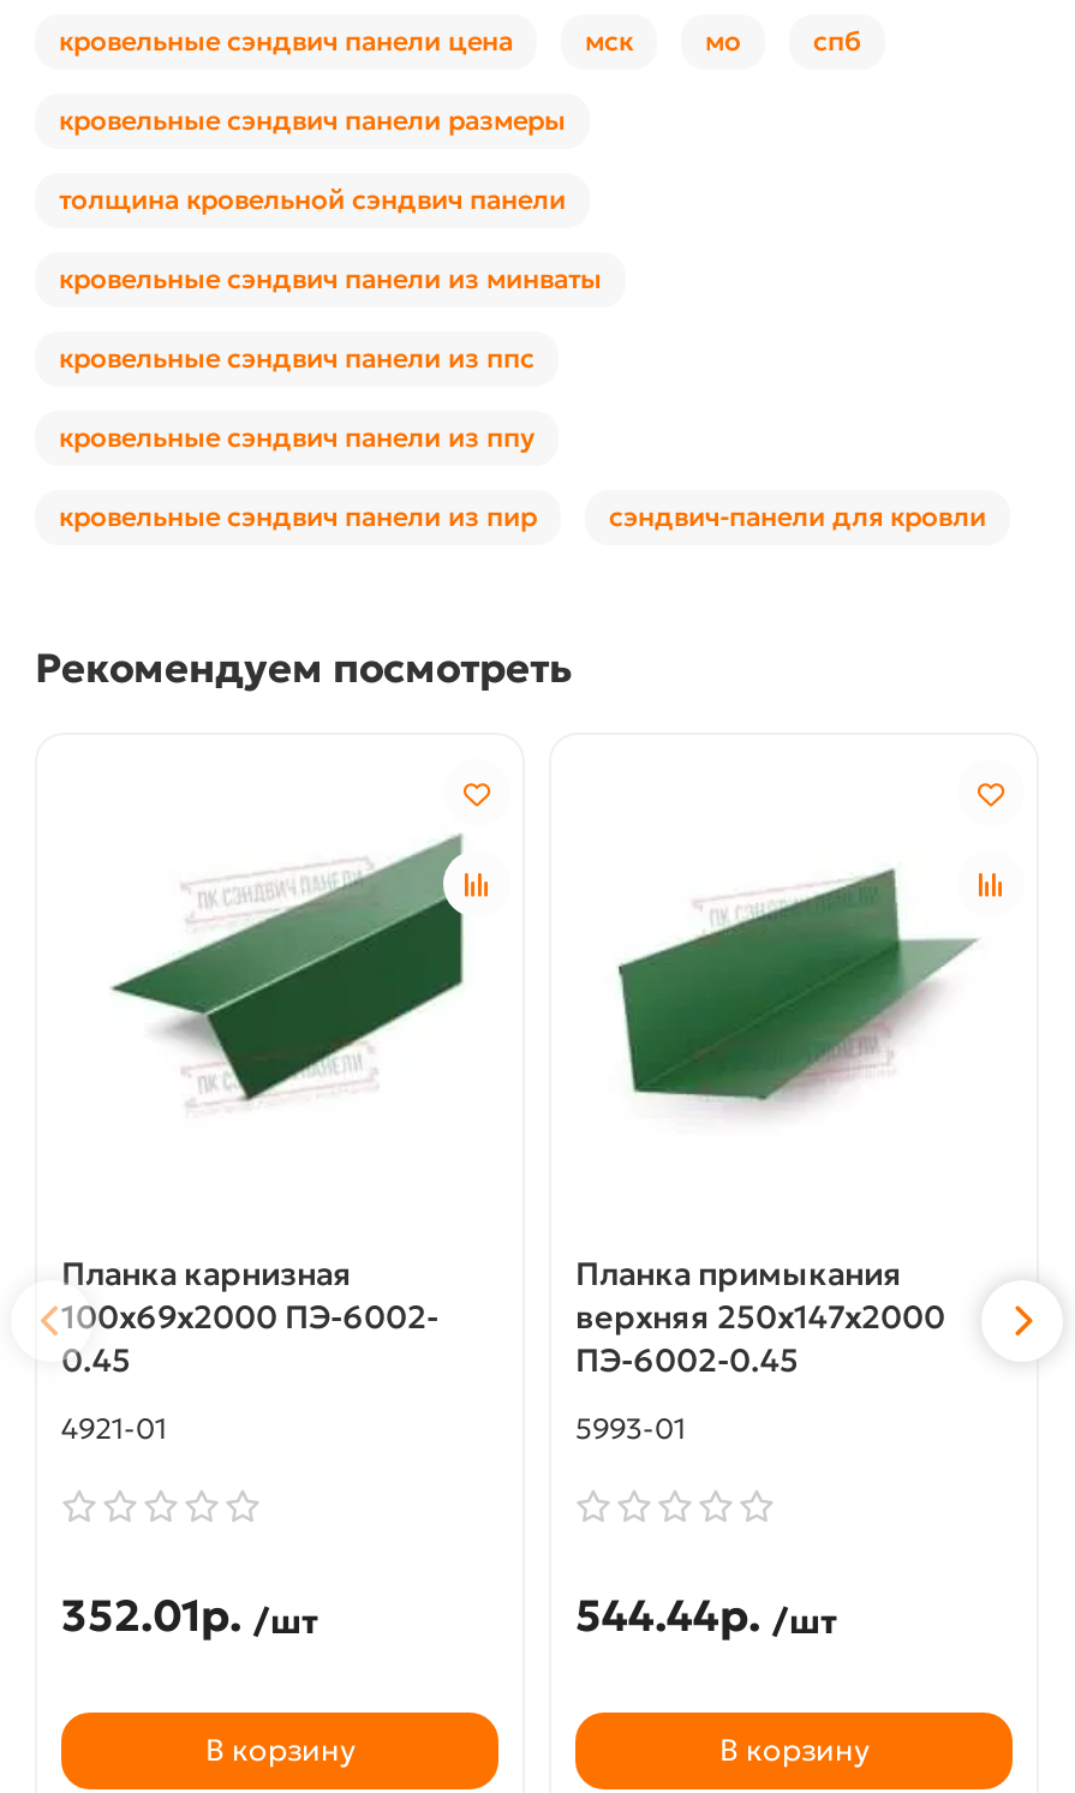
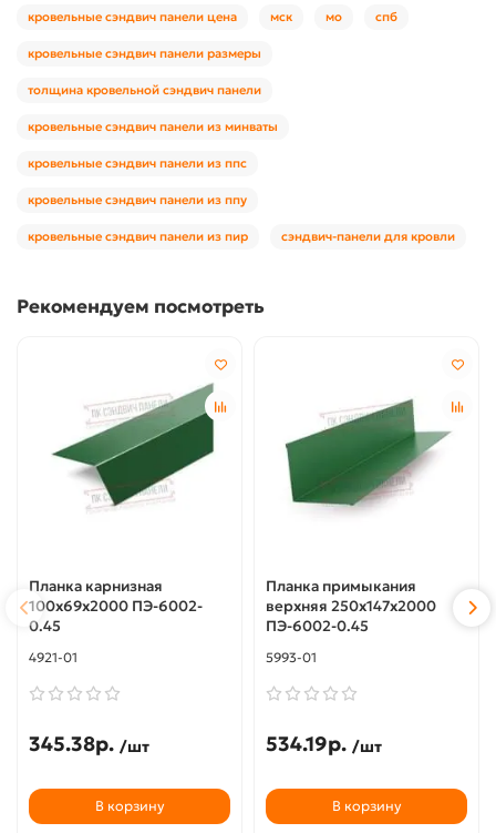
[61,1587,318,1642] 352.01р. /шт -> [29,731,149,756] 345.38р. /шт
[575,1587,837,1642] 544.44р. /шт -> [266,731,382,756] 534.19р. /шт

